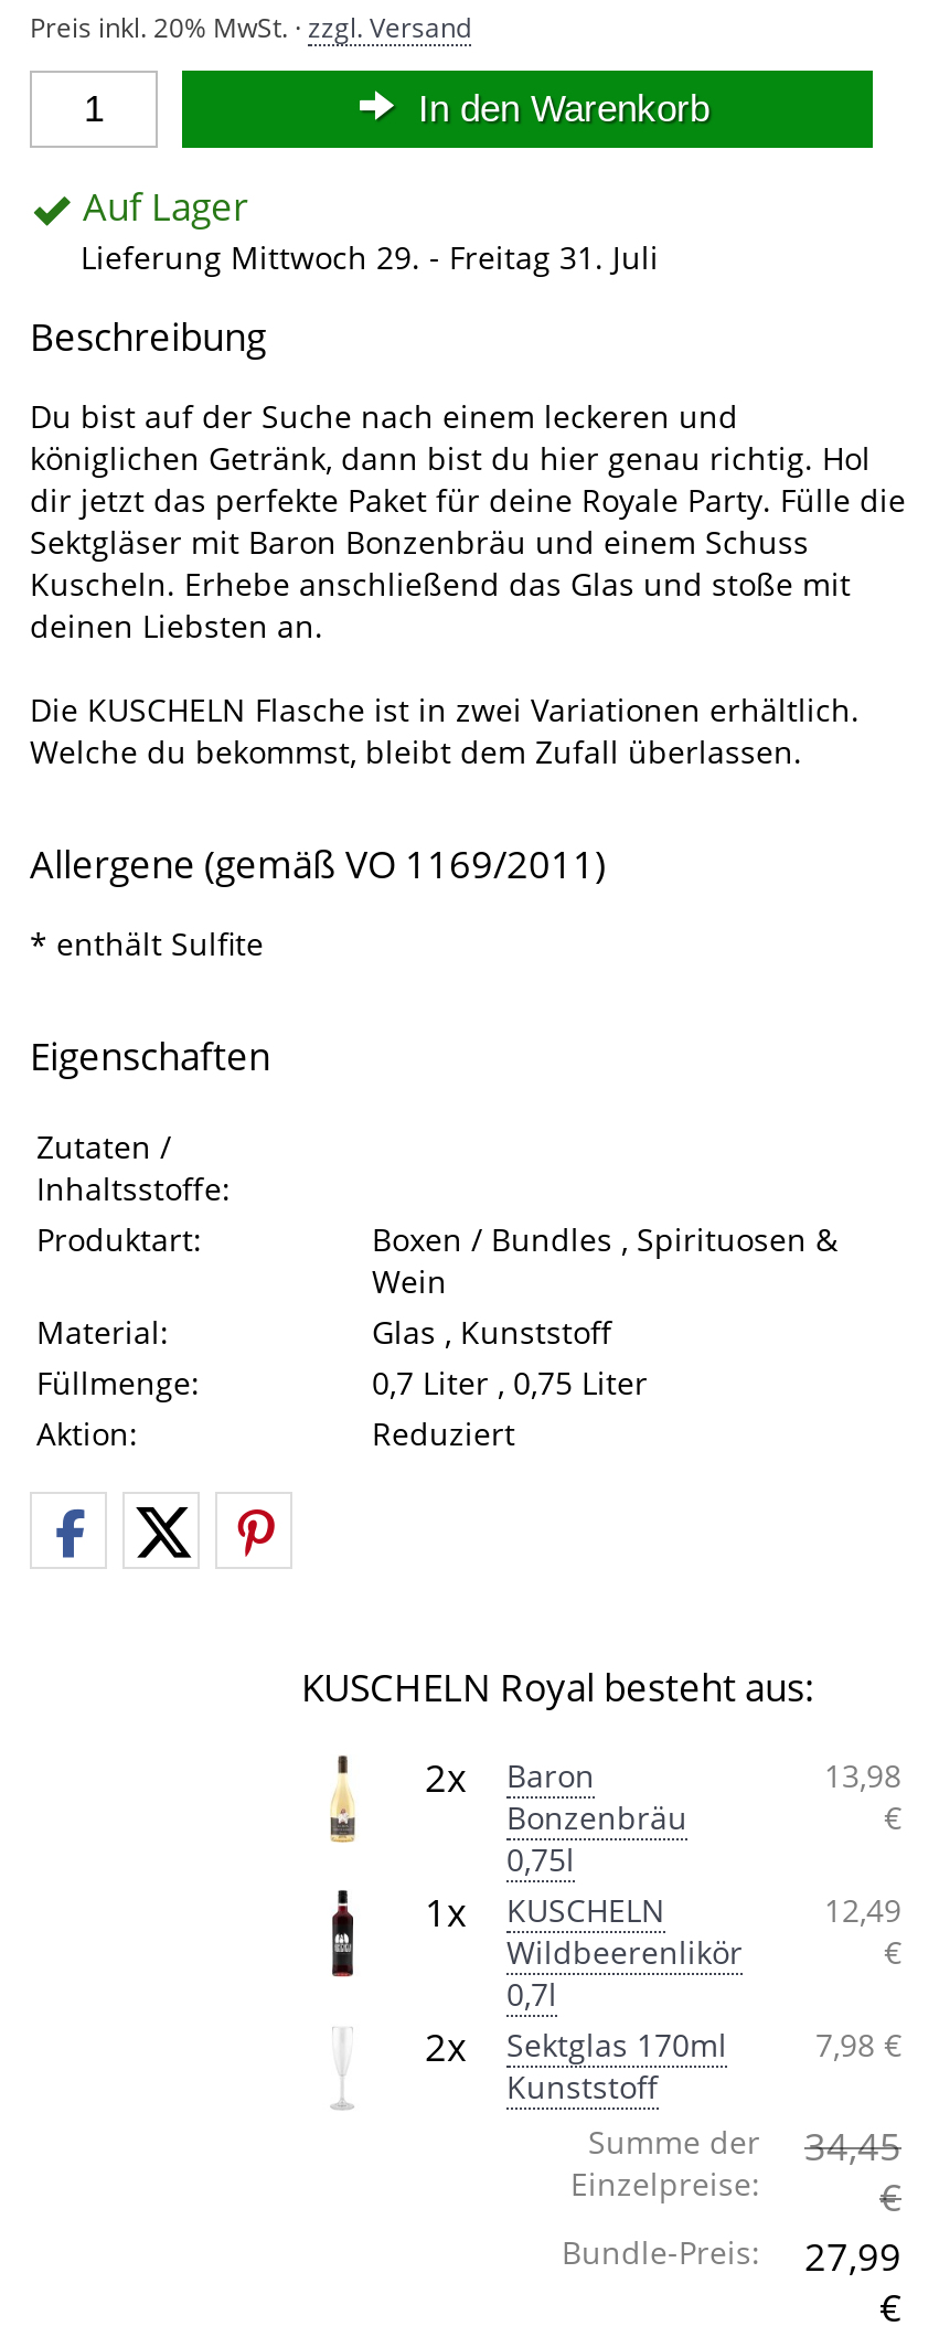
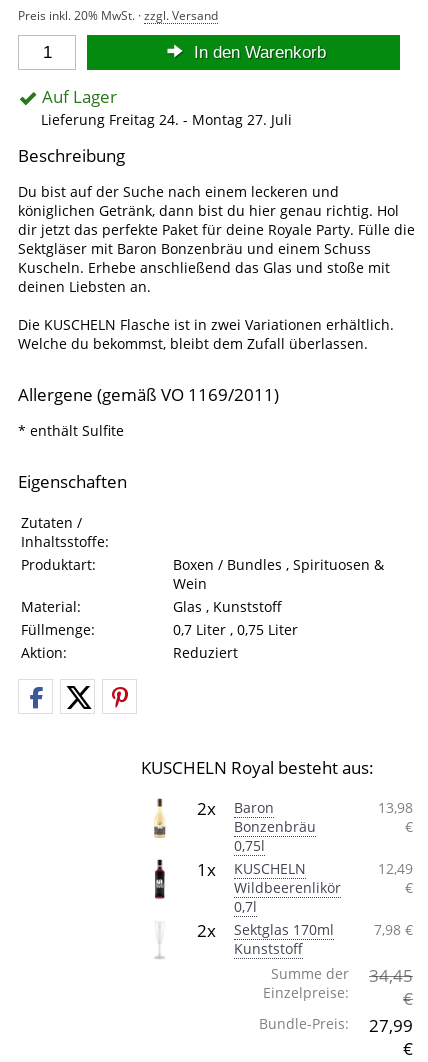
[81,237,659,279] Lieferung Mittwoch 29. - Freitag 31. Juli -> [41,110,292,129] Lieferung Freitag 24. - Montag 27. Juli

